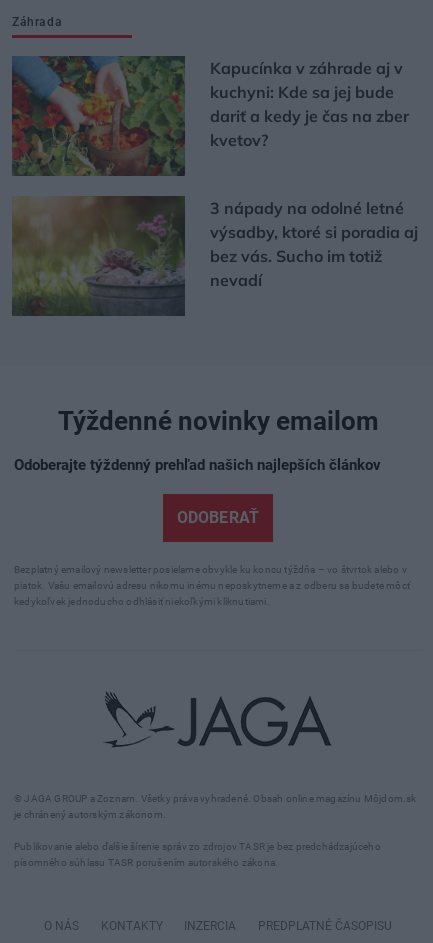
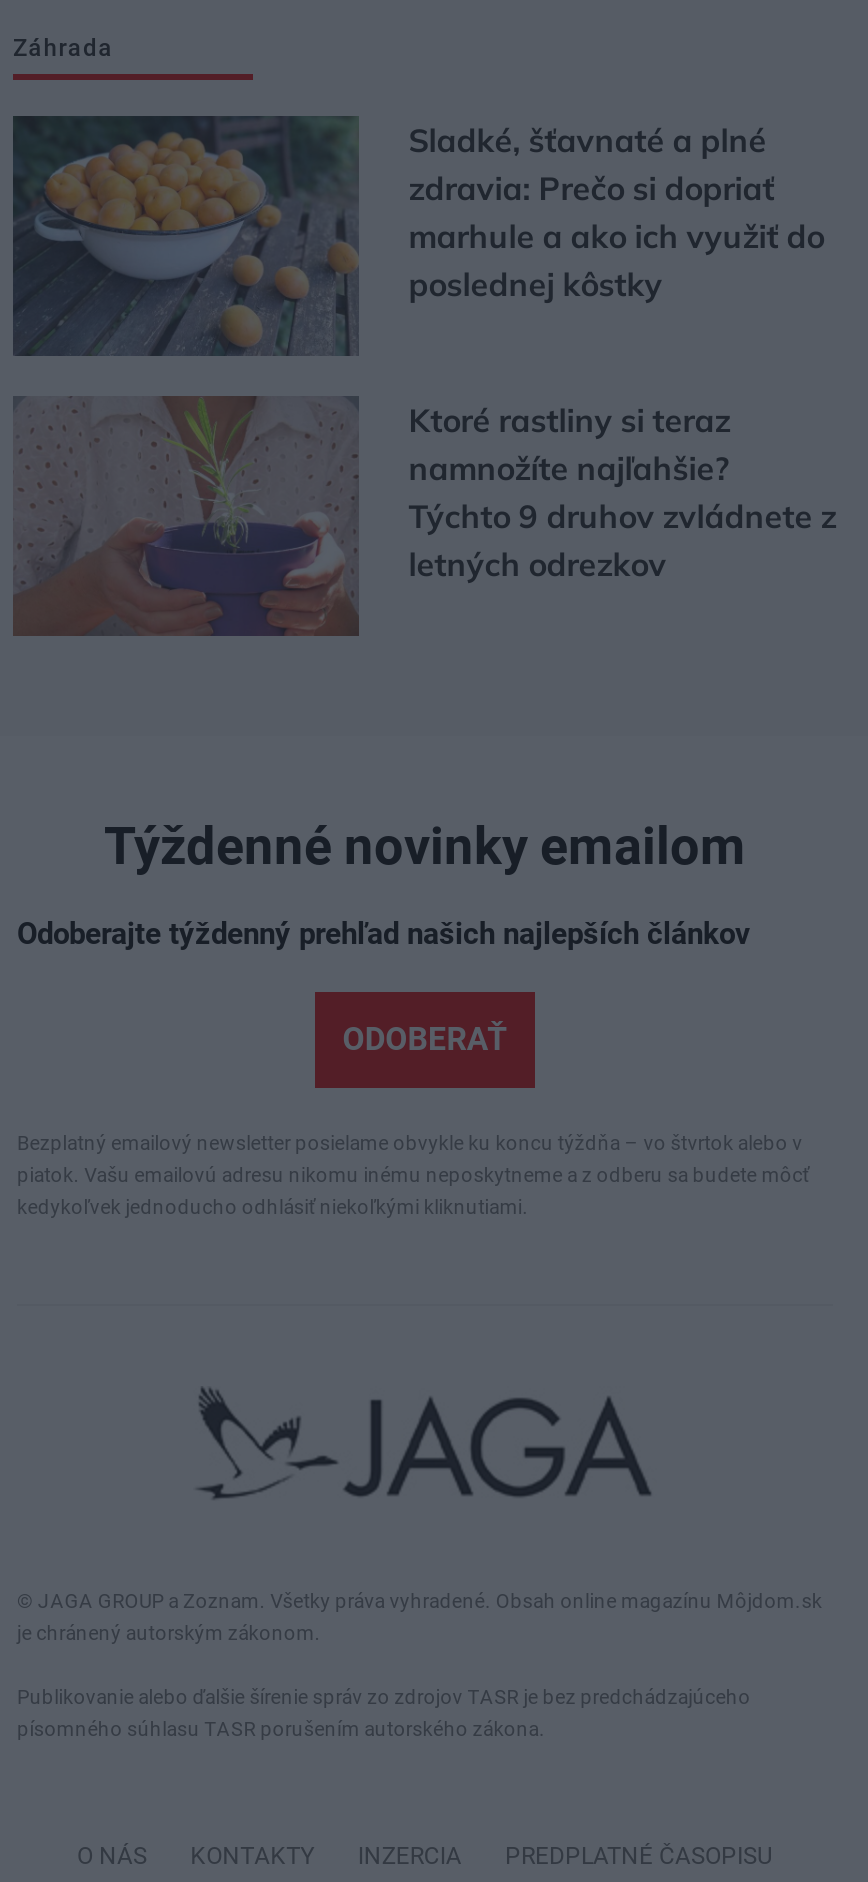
[11,56,409,177] [image] | Kapucínka v záhrade aj v | kuchyni: Kde sa jej bude | dariť a kedy je čas na zber | kvetov? -> [11,114,825,356] [image] | Sladké, šťavnaté a plné | zdravia: Prečo si dopriať | marhule a ako ich využiť do | poslednej kôstky
[12,196,418,316] [image] | 3 nápady na odolné letné | výsadby, ktoré si poradia aj | bez vás. Sucho im totiž | nevadí -> [13,396,837,636] [image] | Ktoré rastliny si teraz | namnožíte najľahšie? | Týchto 9 druhov zvládnete z | letných odrezkov

